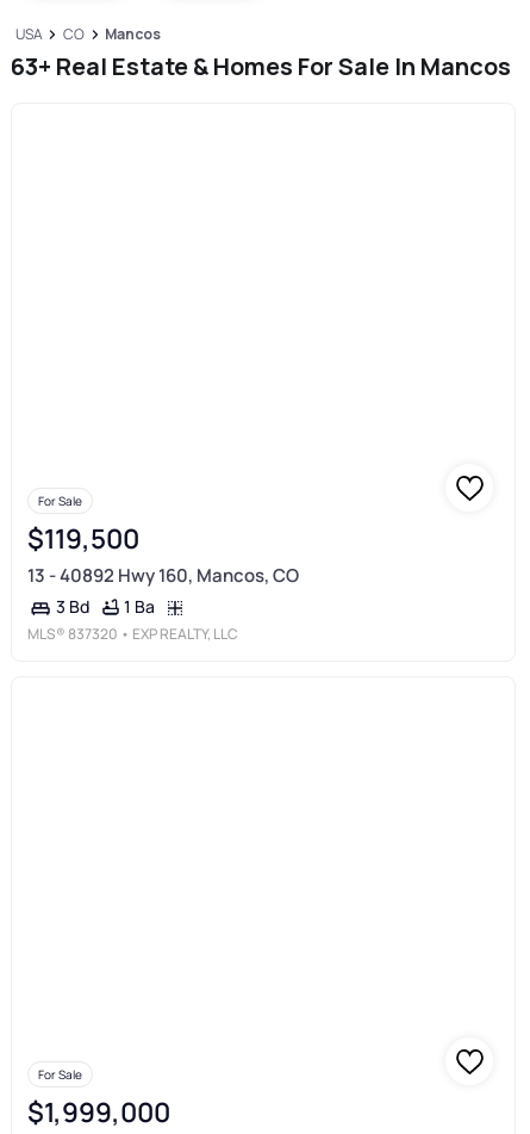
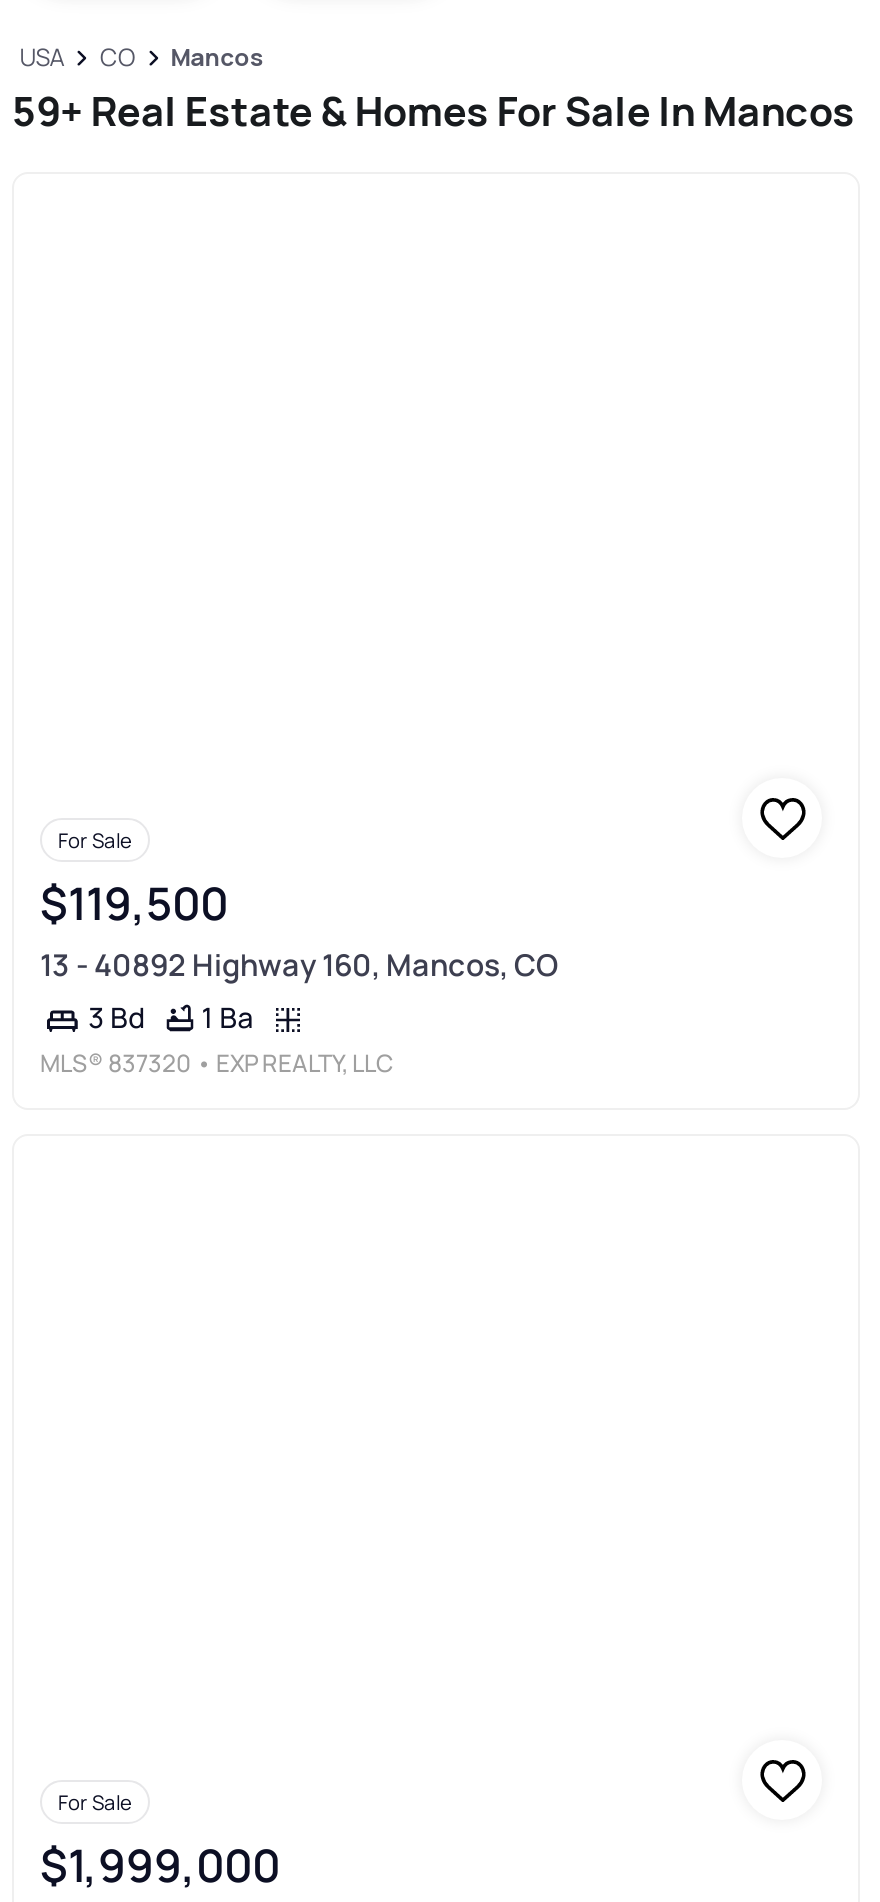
[11,50,511,82] 63+ Real Estate & Homes For Sale In Mancos -> [12,84,854,138] 59+ Real Estate & Homes For Sale In Mancos
[27,563,299,588] 13 - 40892 Hwy 160, Mancos, CO -> [40,944,558,986] 13 - 40892 Highway 160, Mancos, CO

